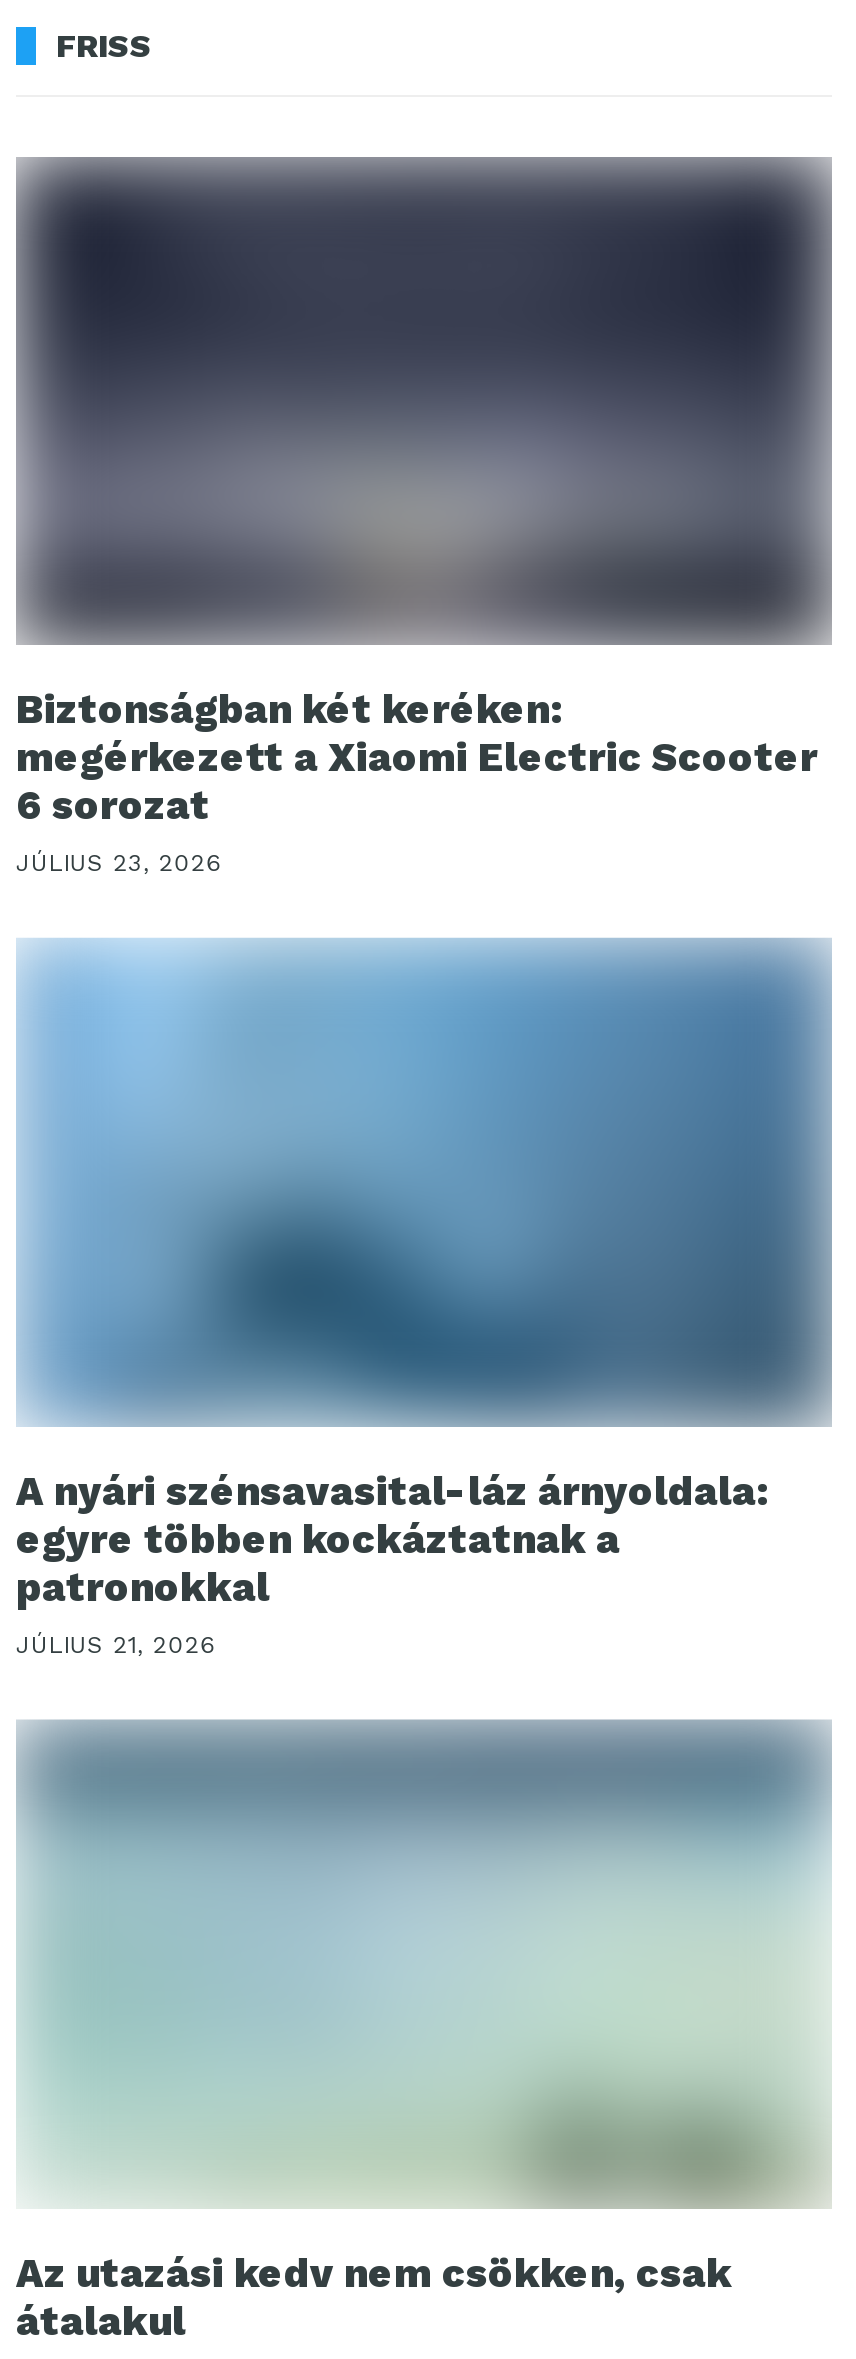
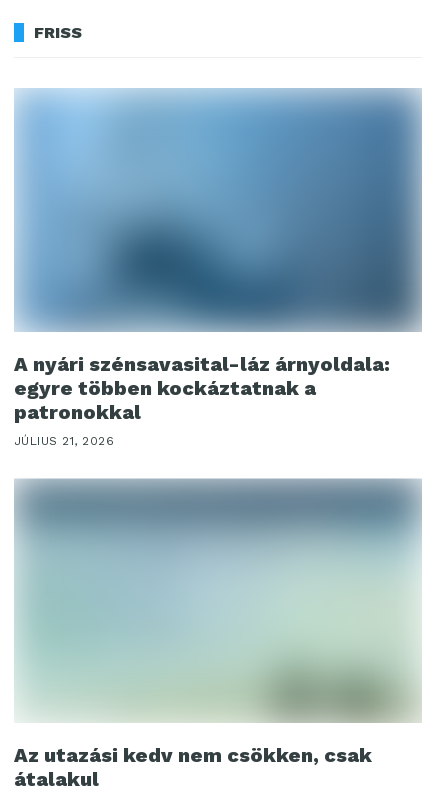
[16,157,832,878] [image] | Biztonságban két keréken: | megérkezett a Xiaomi Electric Scooter | 6 sorozat | JÚLIUS 23, 2026 -> none

